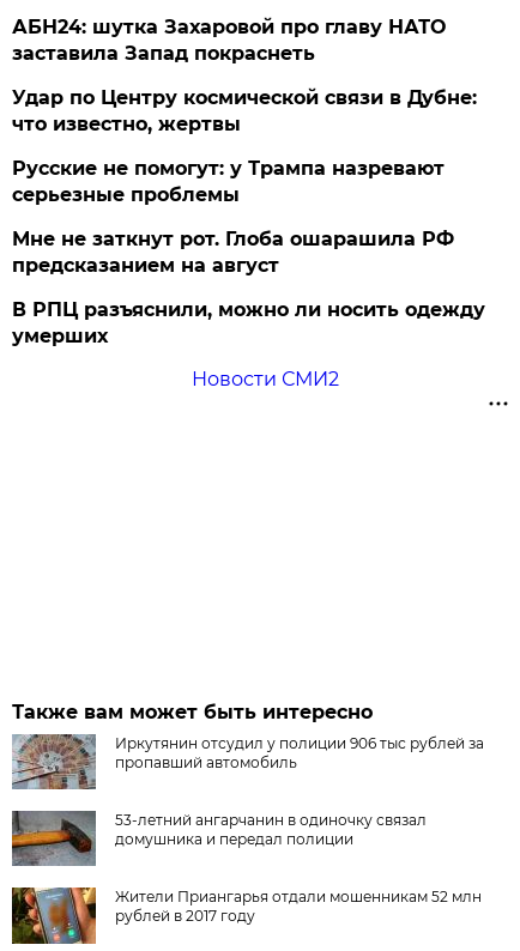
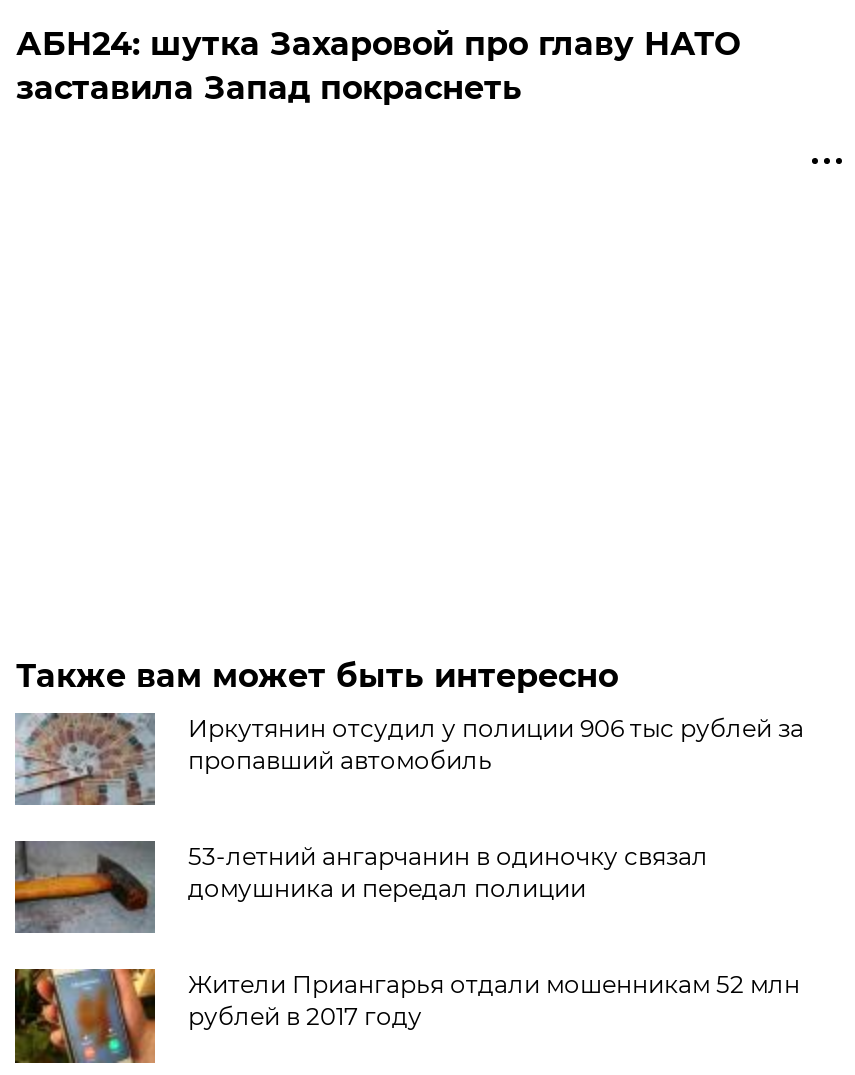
[12,86,486,390] Удар по Центру космической связи в Дубне: | что известно, жертвы | Русские не помогут: у Трампа назревают | серьезные проблемы | Мне не заткнут рот. Глоба ошарашила РФ | предсказанием на август | В РПЦ разъяснили, можно ли носить одежду | умерших | Новости СМИ2 -> none

